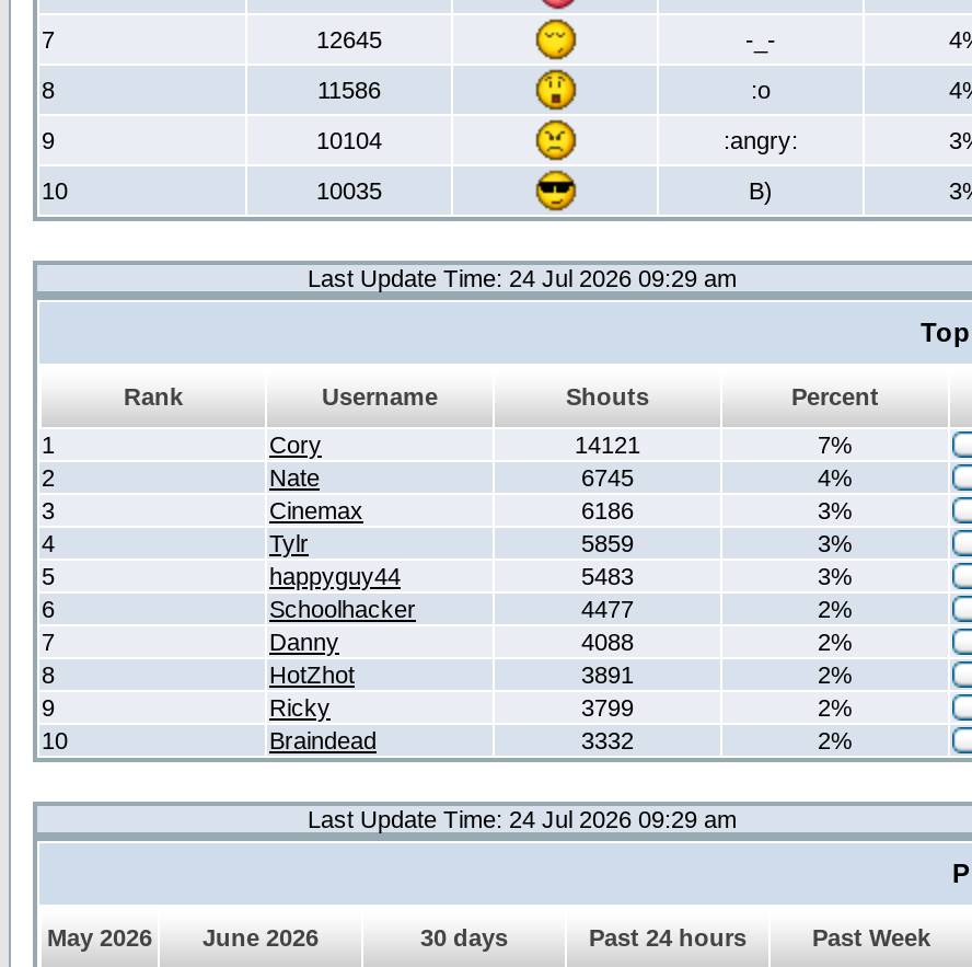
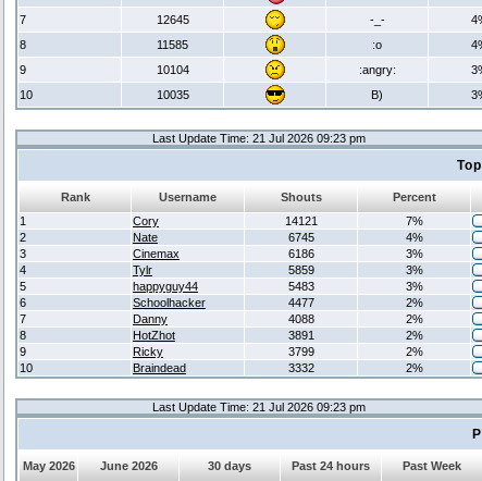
[317,77,381,103] 11586 -> [157,38,188,51] 11585
[308,265,737,291] Last Update Time: 24 Jul 2026 09:29 am -> [152,132,365,145] Last Update Time: 21 Jul 2026 09:23 pm
[308,806,737,832] Last Update Time: 24 Jul 2026 09:29 am -> [152,400,365,414] Last Update Time: 21 Jul 2026 09:23 pm

